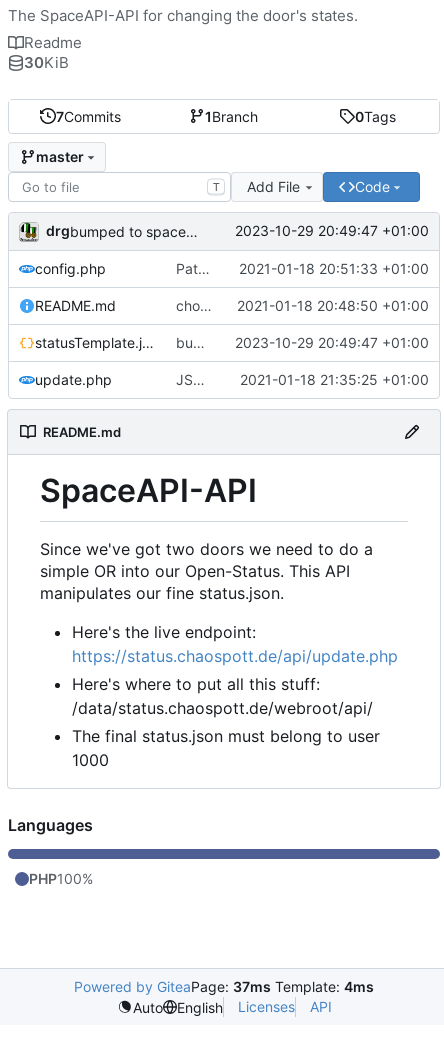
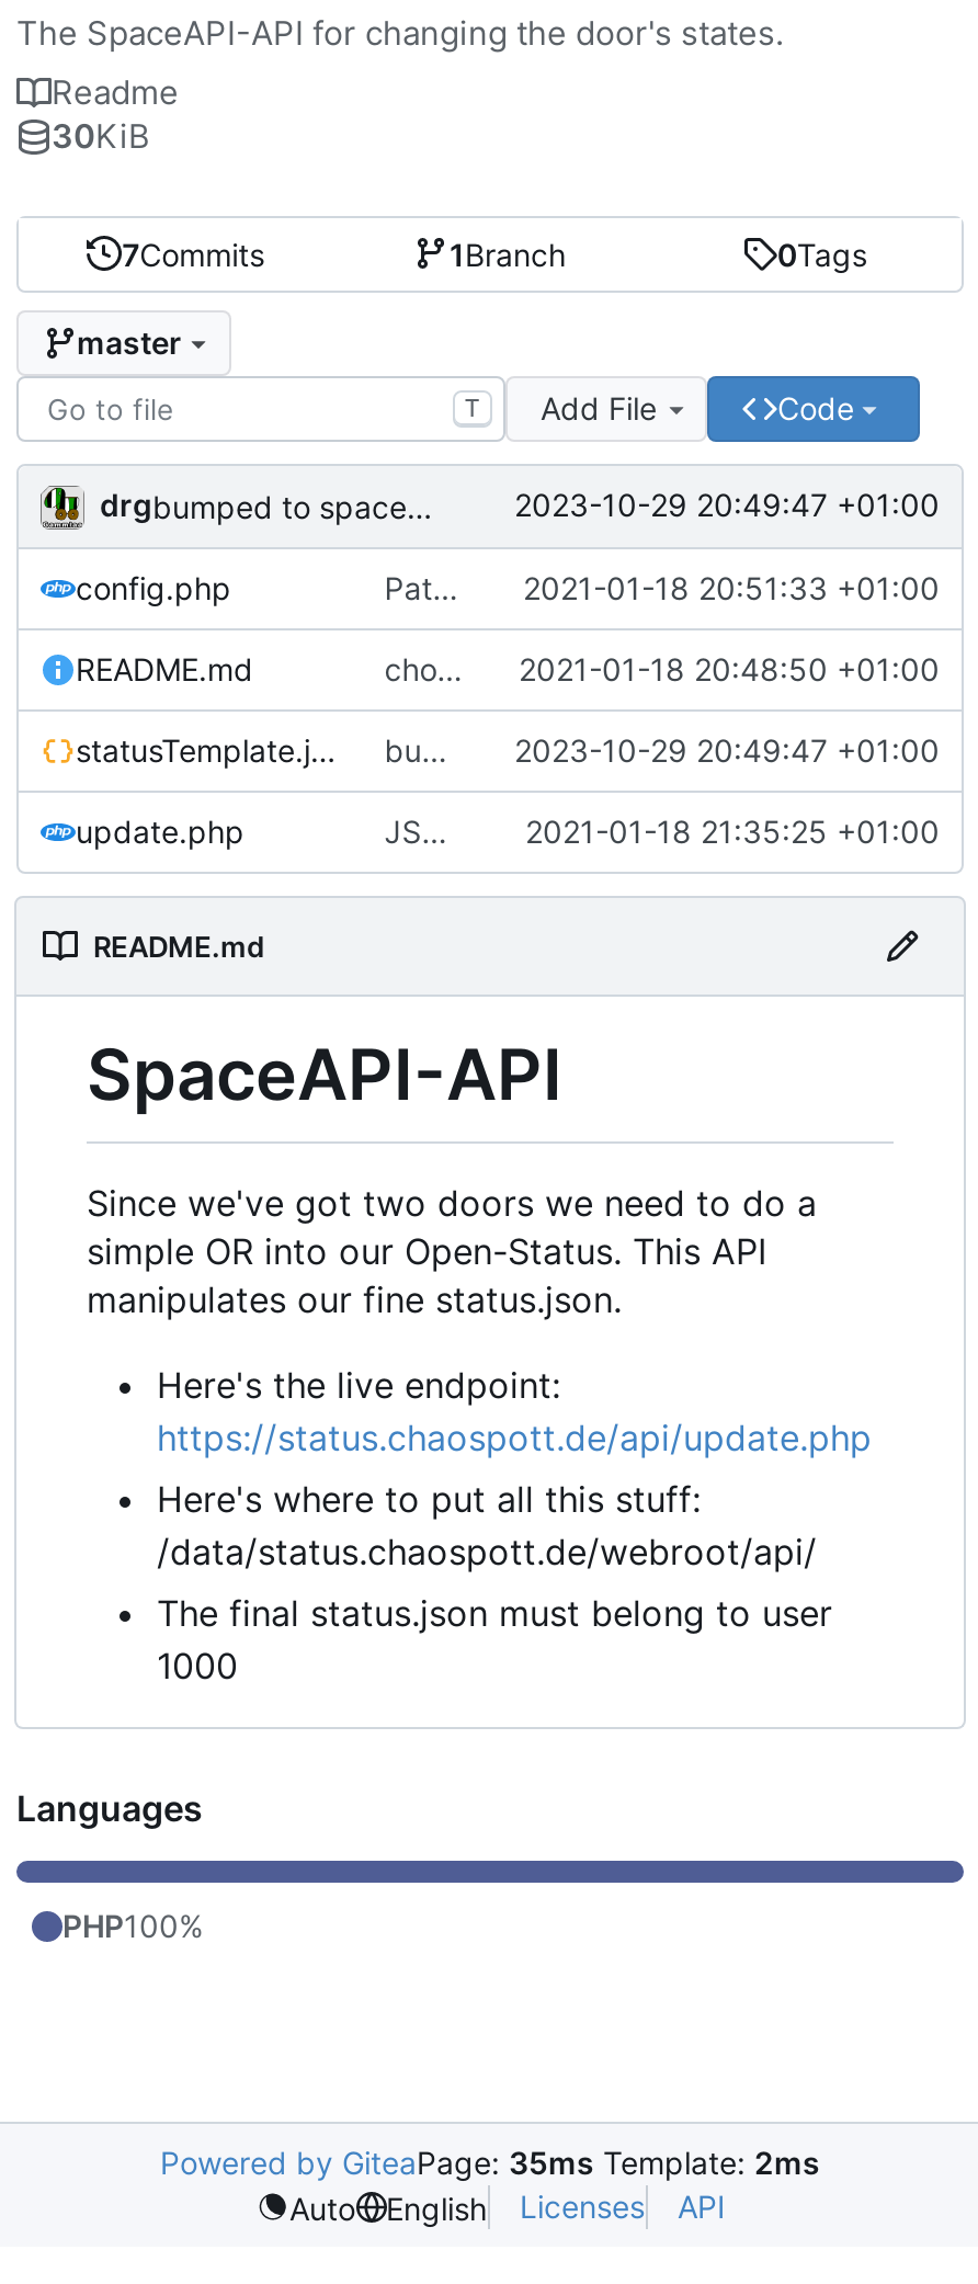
[74,978,374,995] Powered by GiteaPage: 37ms Template: 4ms -> [160,2144,820,2181] Powered by GiteaPage: 35ms Template: 2ms

